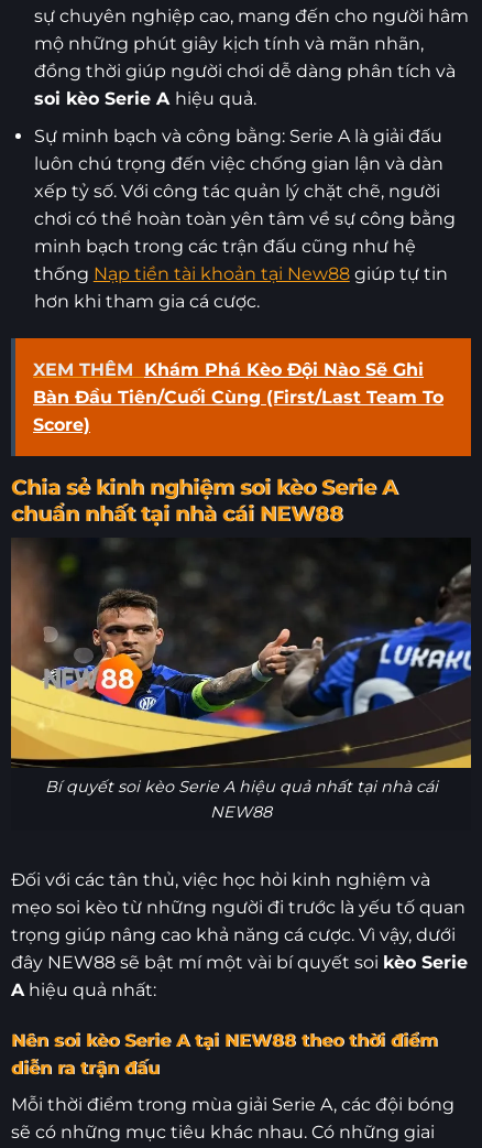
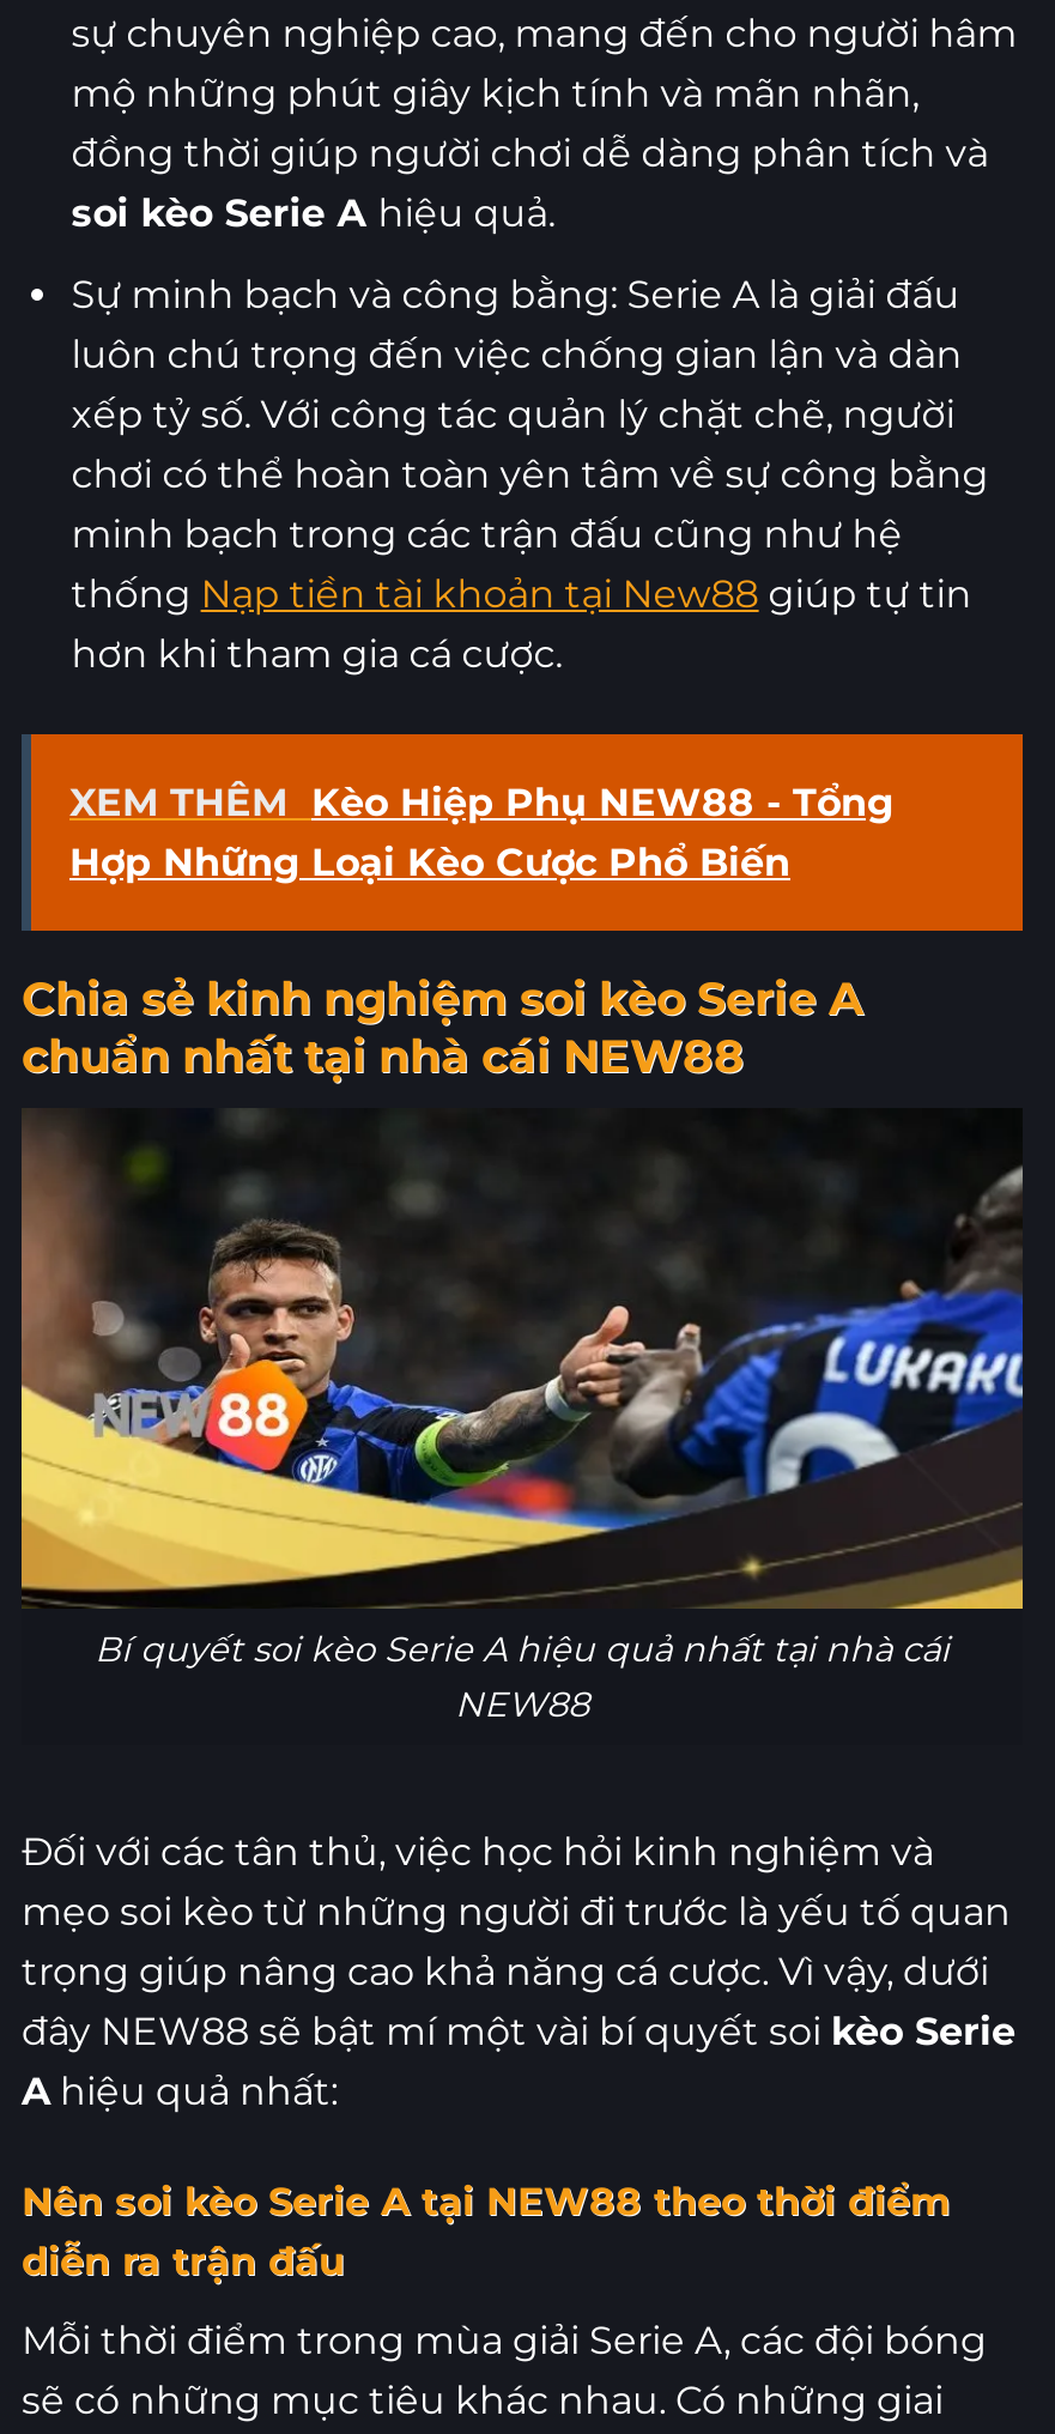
[33,359,443,435] XEM THÊM Khám Phá Kèo Đội Nào Sẽ Ghi | Bàn Đầu Tiên/Cuối Cùng (First/Last Team To | Score) -> [69,780,893,886] XEM THÊM Kèo Hiệp Phụ NEW88 - Tổng | Hợp Những Loại Kèo Cược Phổ Biến

